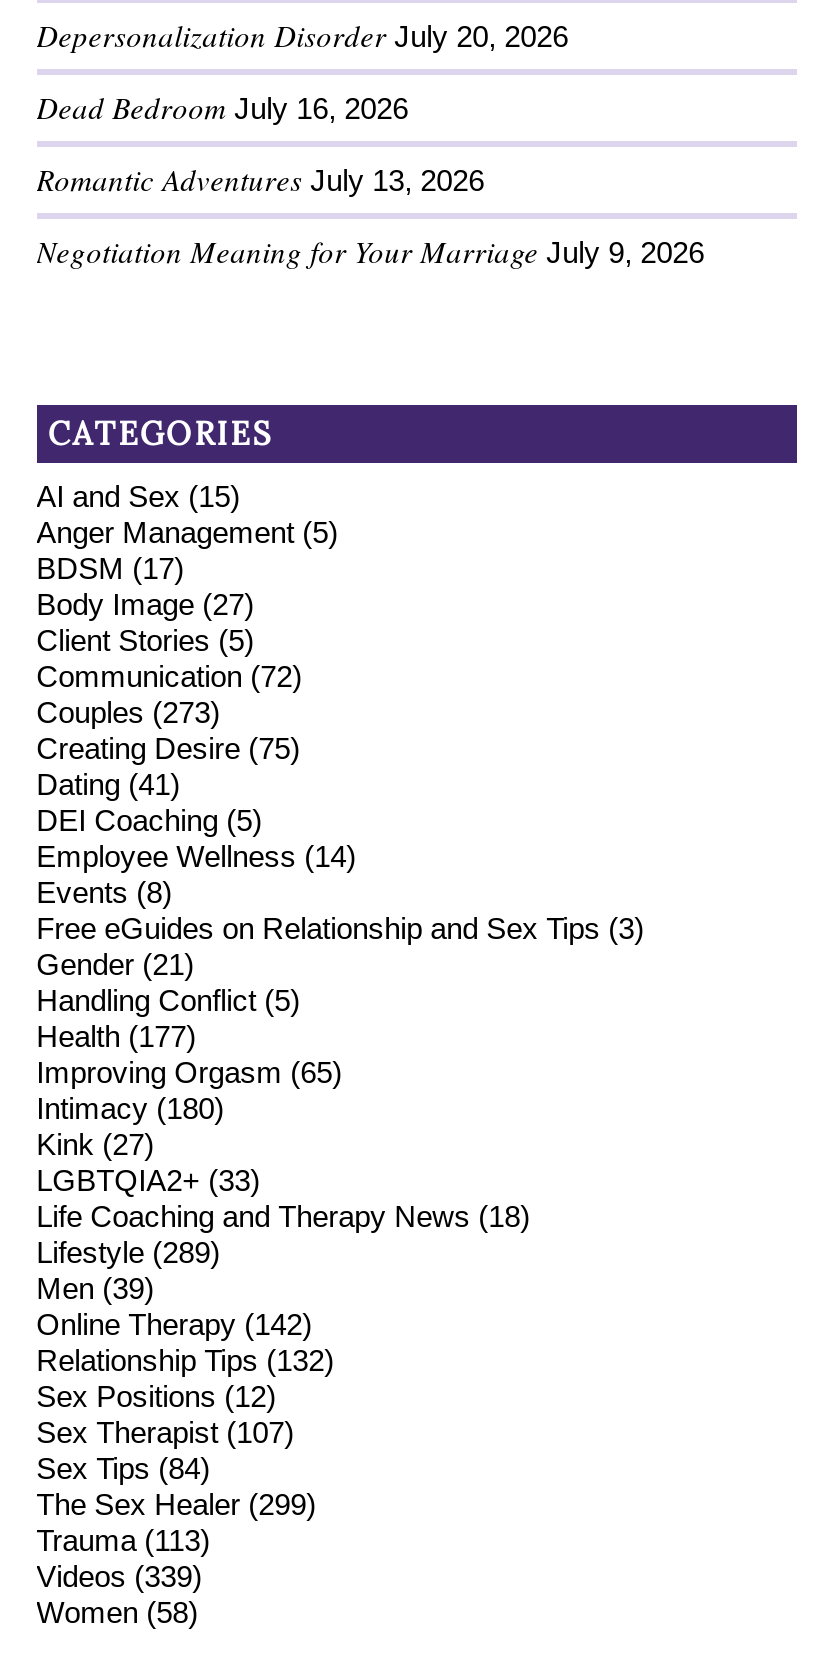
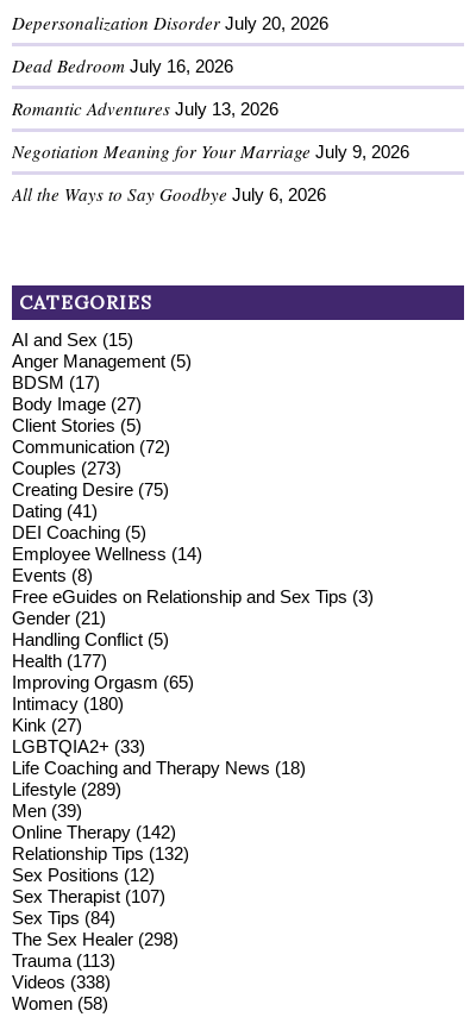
none -> [11,182,326,206] All the Ways to Say Goodbye July 6, 2026
[36,1488,316,1522] The Sex Healer (299) -> [11,929,178,950] The Sex Healer (298)
[36,1560,202,1594] Videos (339) -> [11,972,110,992] Videos (338)

